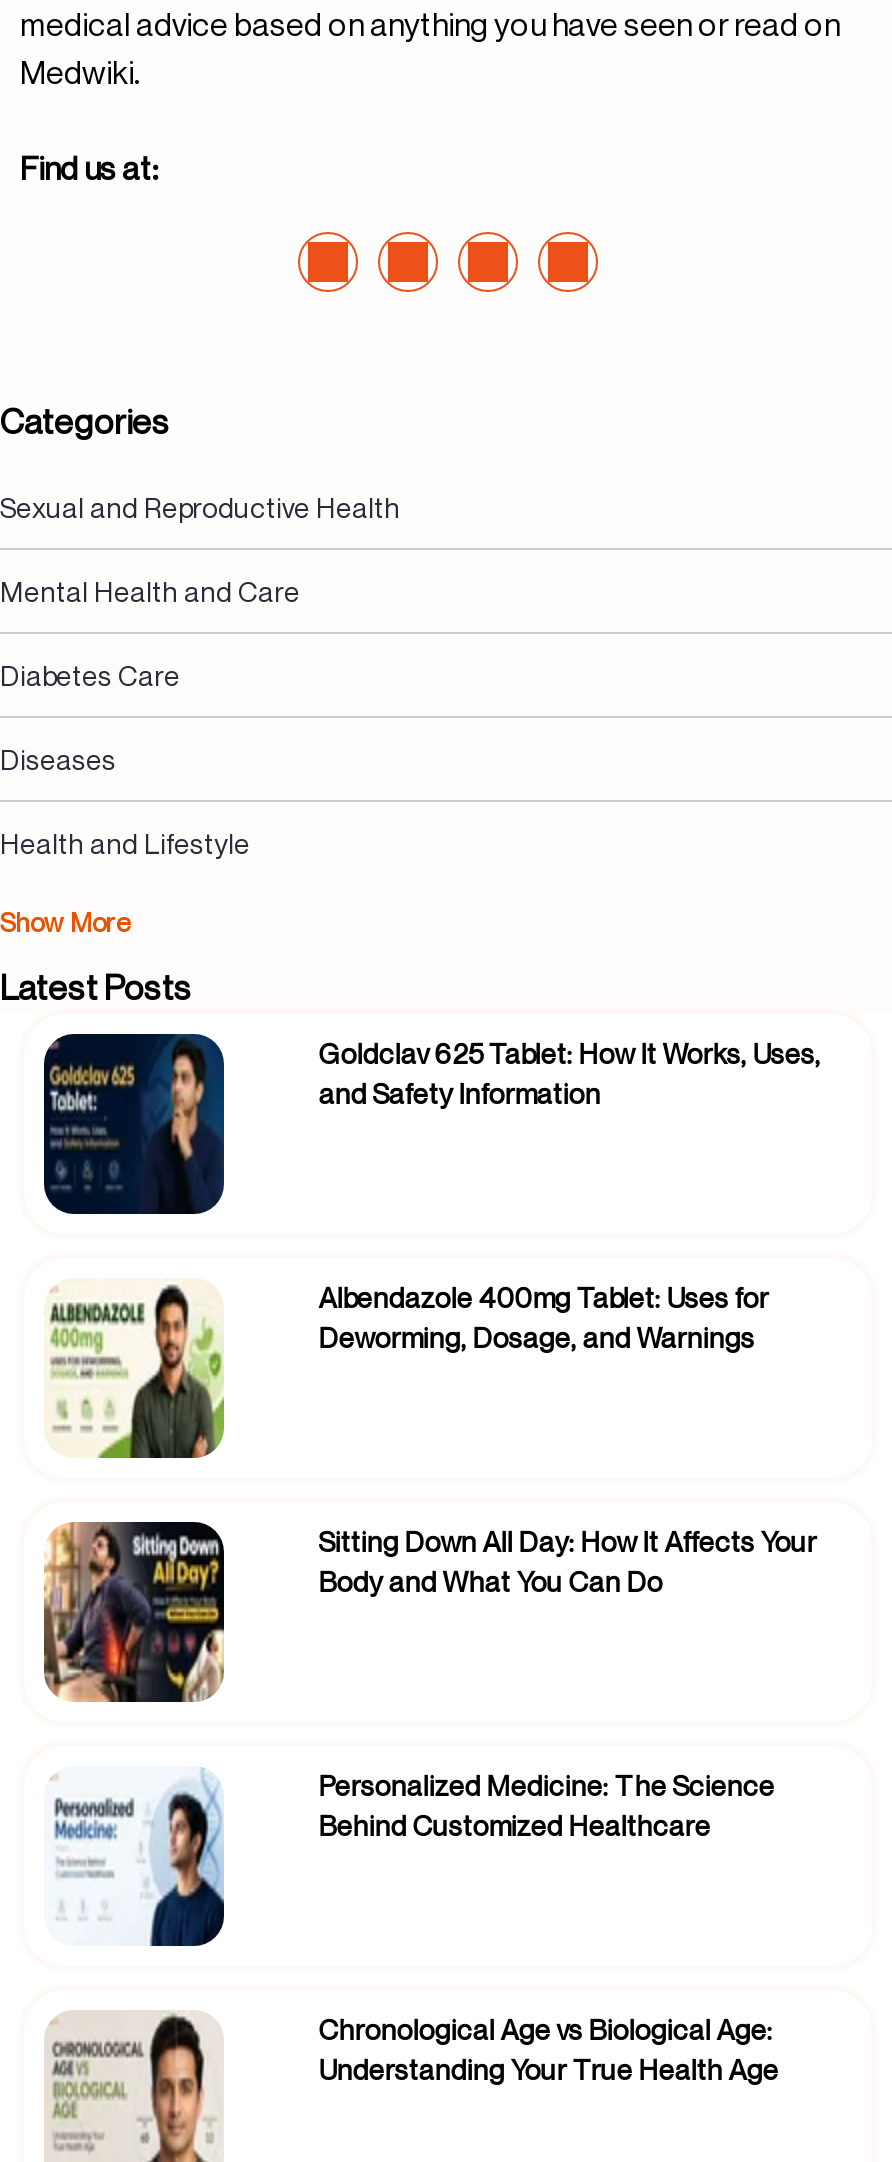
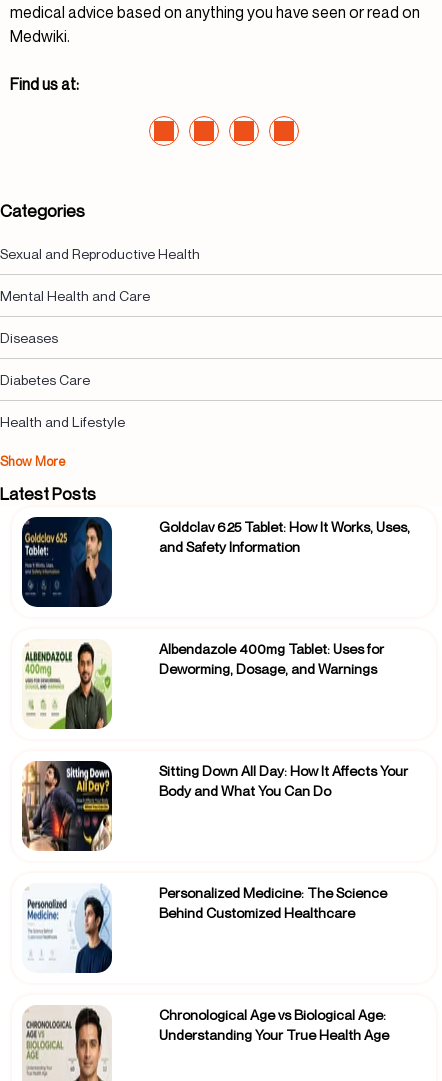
moved [0,658,180,692] -> [0,371,90,388]: Diabetes Care
moved [0,742,116,776] -> [0,329,58,346]: Diseases

